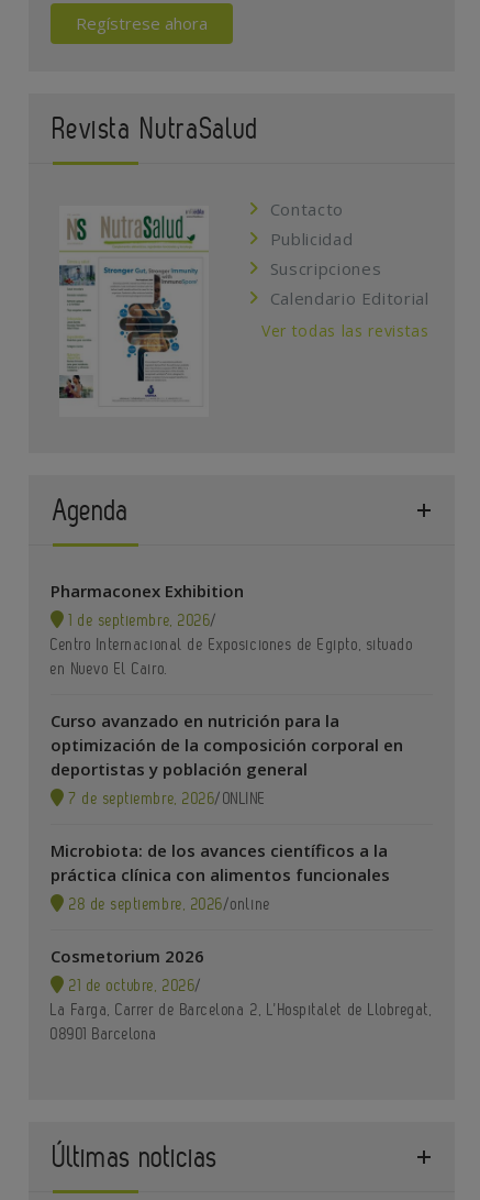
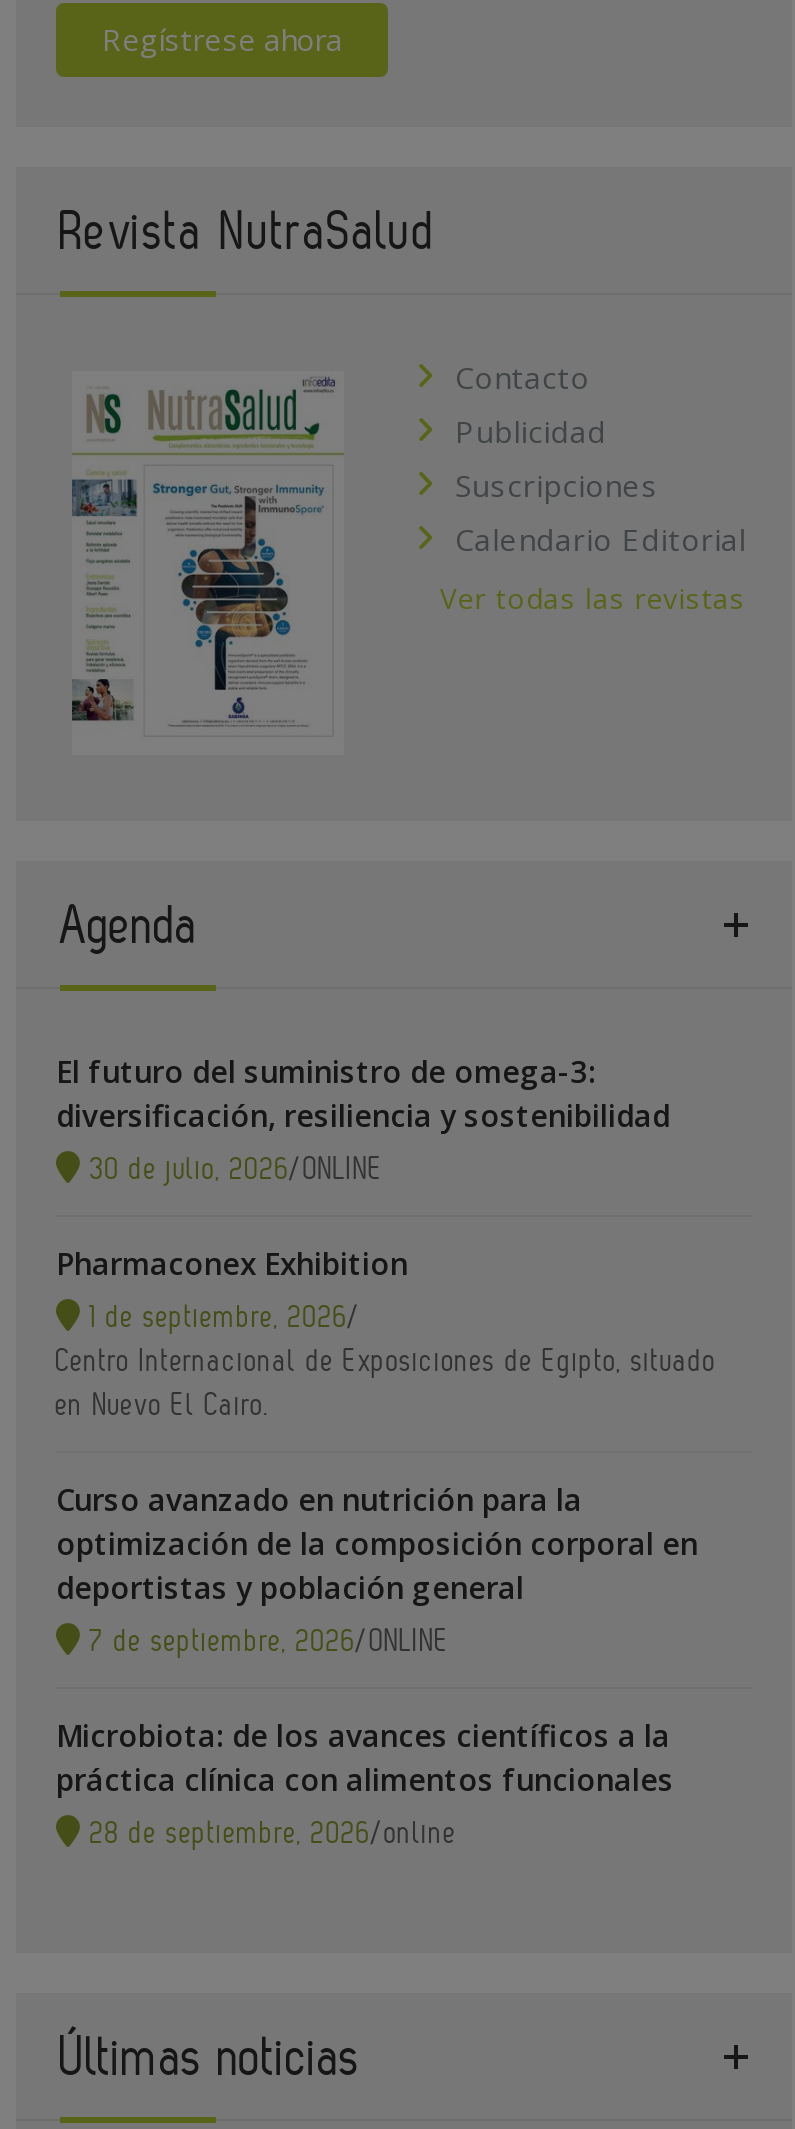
none -> [56,1052,670,1188] El futuro del suministro de omega-3: | diversificación, resiliencia y sostenibilidad | 30 de julio, 2026/ONLINE
moved [51,580,413,914] -> [56,1244,717,1852]: Pharmaconex Exhibition | 1 de septiembre, 2026/ | Centro Internacional de Exposiciones de Egipto, situado | ... | práctica clínica con alimentos funcionales | 28 de septiembre, 2026/online
[51,945,432,1044] Cosmetorium 2026 | 21 de octubre, 2026/ | La Farga, Carrer de Barcelona 2, L’Hospitalet de Llobregat, | 08901 Barcelona -> none

